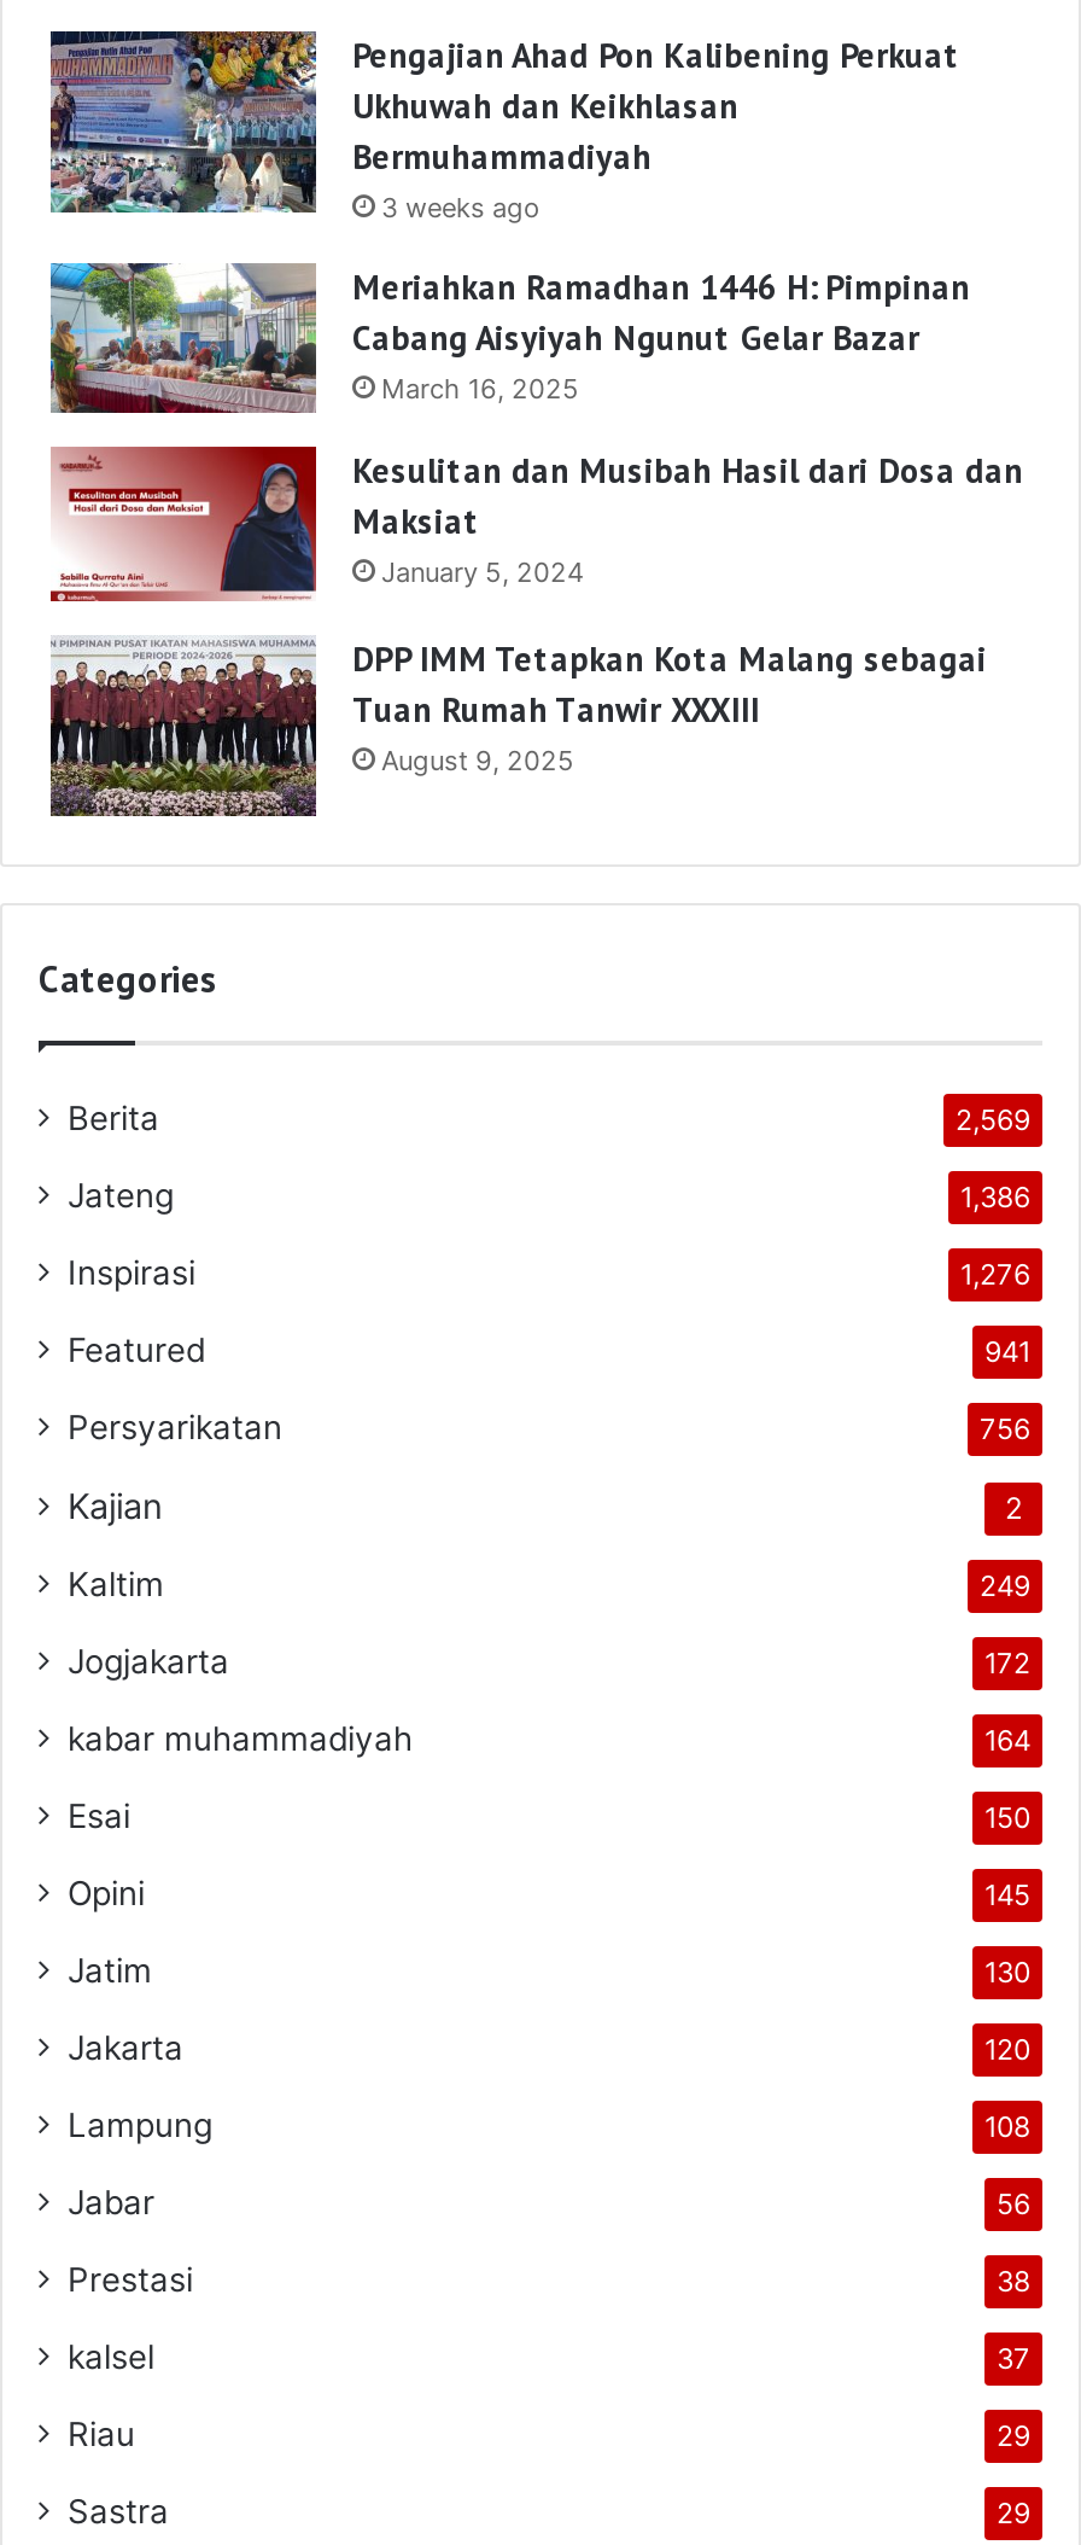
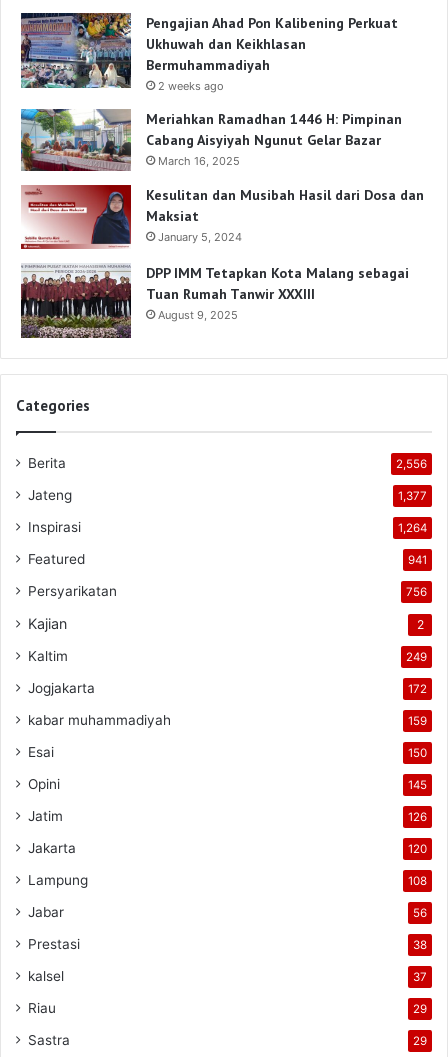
[381,191,540,224] 3 weeks ago -> [158,79,224,93] 2 weeks ago
[956,1103,1030,1137] 2,569 -> [396,457,427,471] 2,556
[960,1181,1030,1215] 1,386 -> [398,489,427,503] 1,377
[960,1258,1030,1292] 1,276 -> [398,521,427,535] 1,264
[984,1724,1030,1758] 164 -> [408,714,427,728] 159
[984,1956,1030,1990] 130 -> [408,810,427,824] 126

